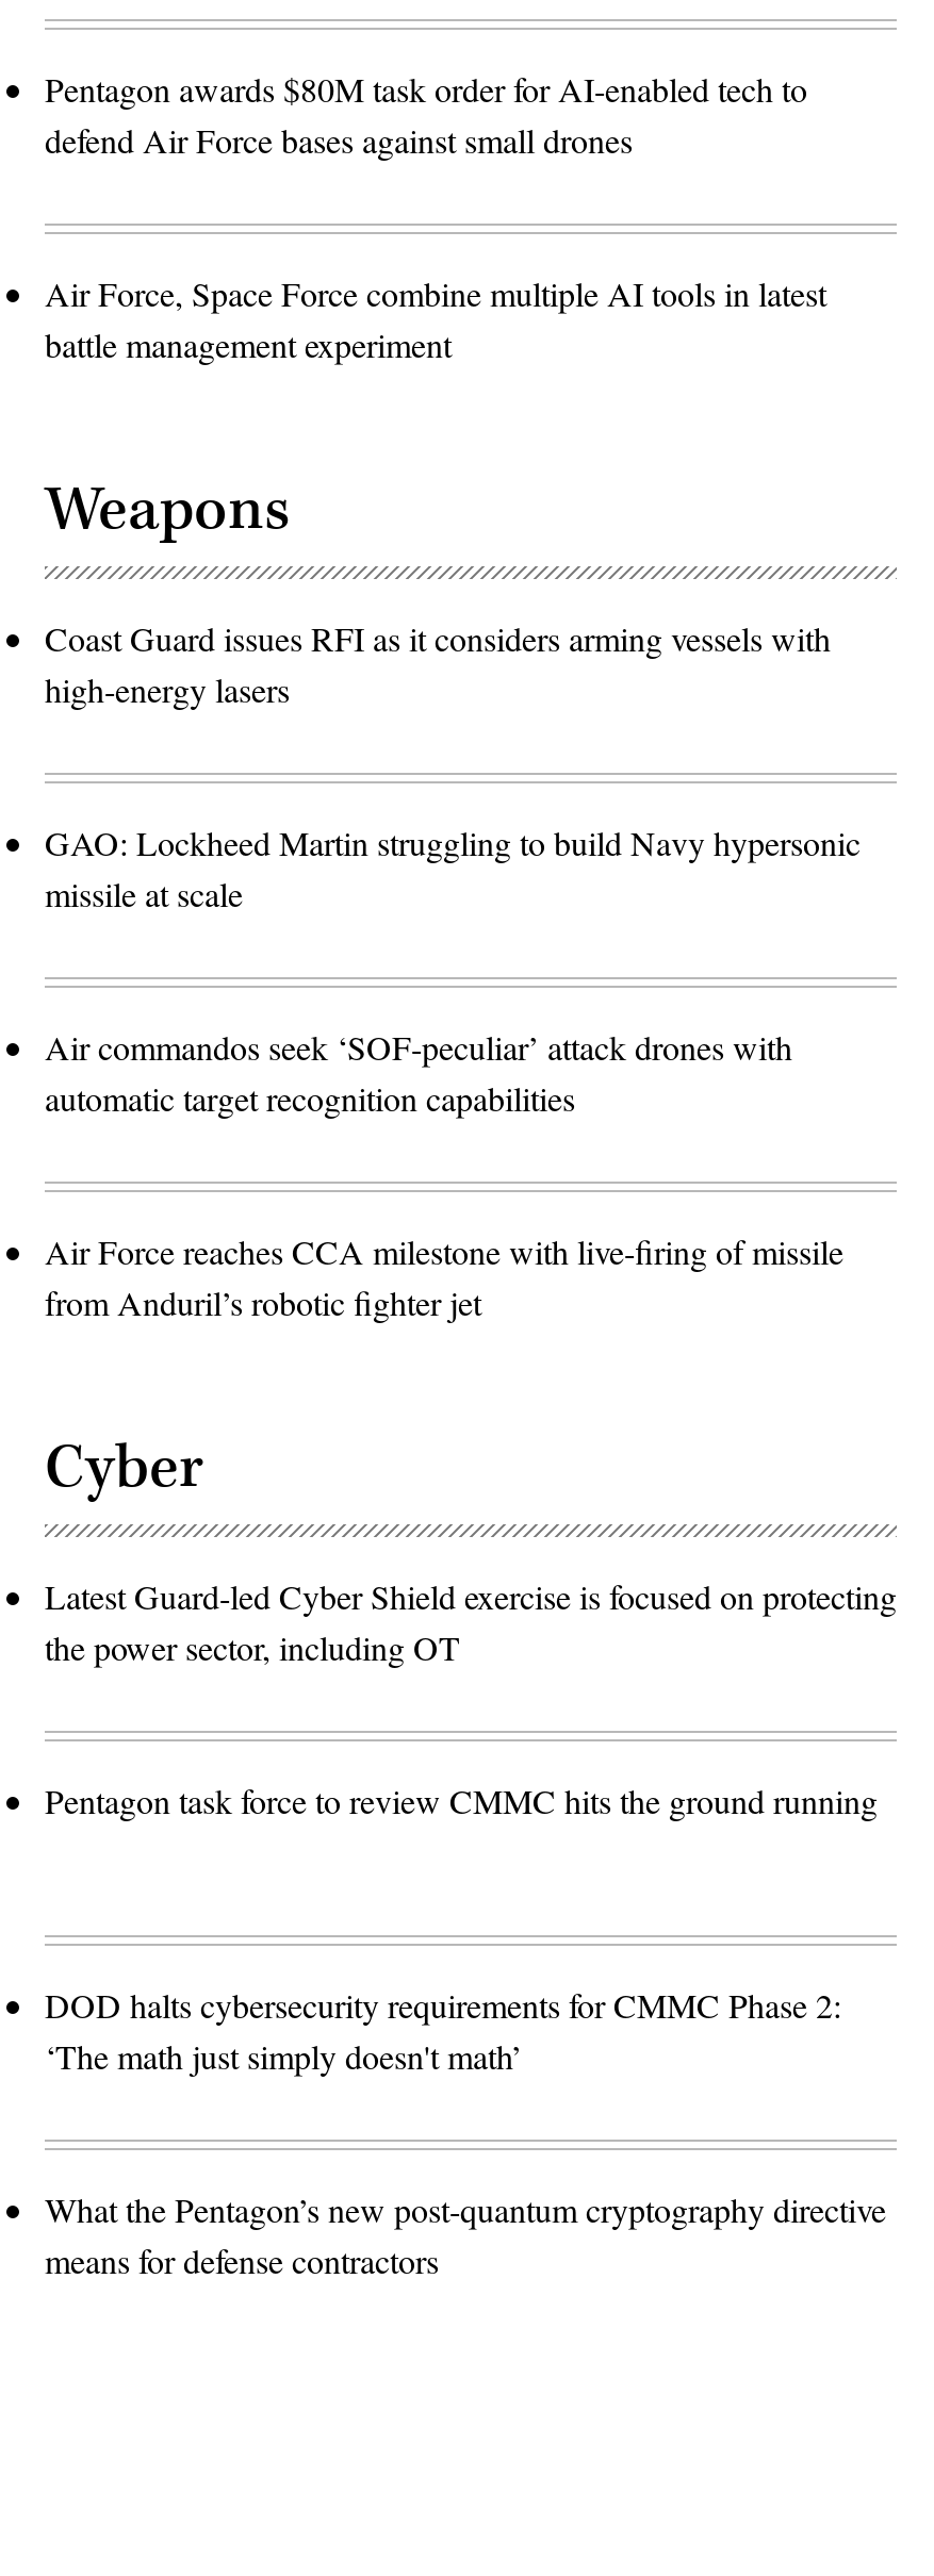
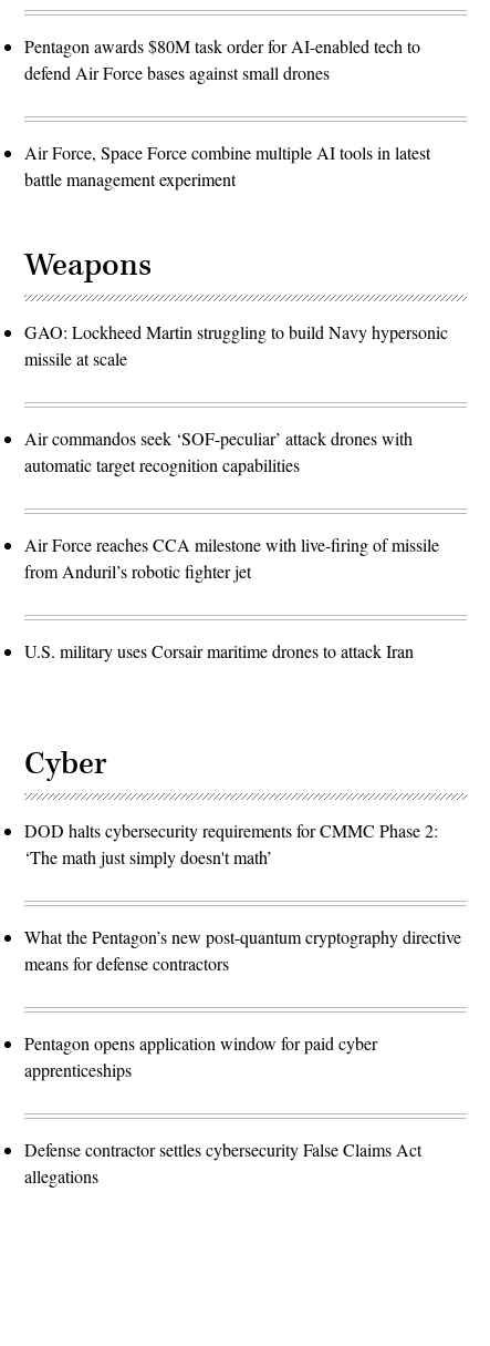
[45,616,831,711] Coast Guard issues RFI as it considers arming vessels with | high-energy lasers -> none
moved [45,820,861,1325] -> [24,320,448,583]: GAO: Lockheed Martin struggling to build Navy hypersonic | missile at scale | Air commandos seek ‘SOF-peculiar’ attack drones with | automatic target recognition capabilities | Air Force reaches CCA milestone with live-firing of missile | from Anduril’s robotic fighter jet
none -> [24,639,414,663] U.S. military uses Corsair maritime drones to attack Iran
[45,1574,897,1823] Latest Guard-led Cyber Shield exercise is focused on protecting | the power sector, including OT | Pentagon task force to review CMMC hits the ground running -> none
moved [45,1982,886,2283] -> [24,819,461,975]: DOD halts cybersecurity requirements for CMMC Phase 2: | ‘The math just simply doesn't math’ | What the Pentagon’s new post-quantum cryptography directive | means for defense contractors
none -> [24,1032,421,1188] Pentagon opens application window for paid cyber | apprenticeships | Defense contractor settles cybersecurity False Claims Act | allegations

